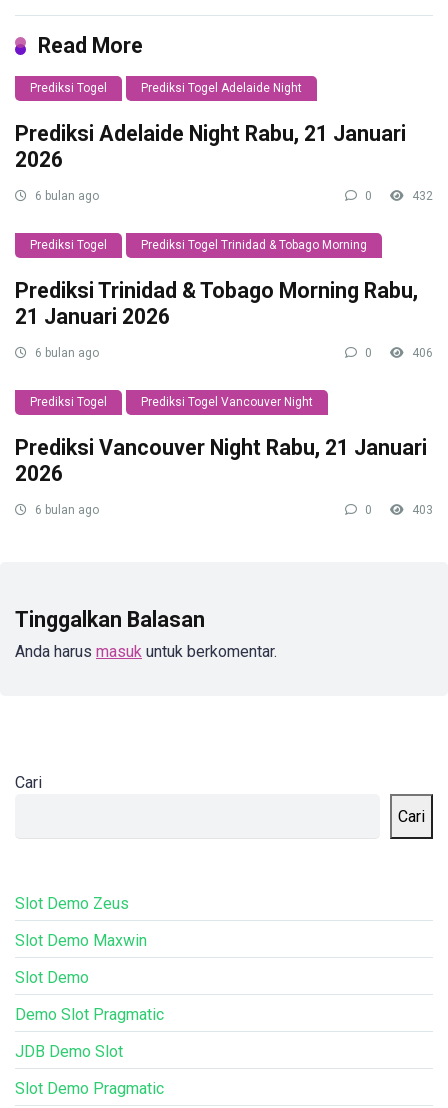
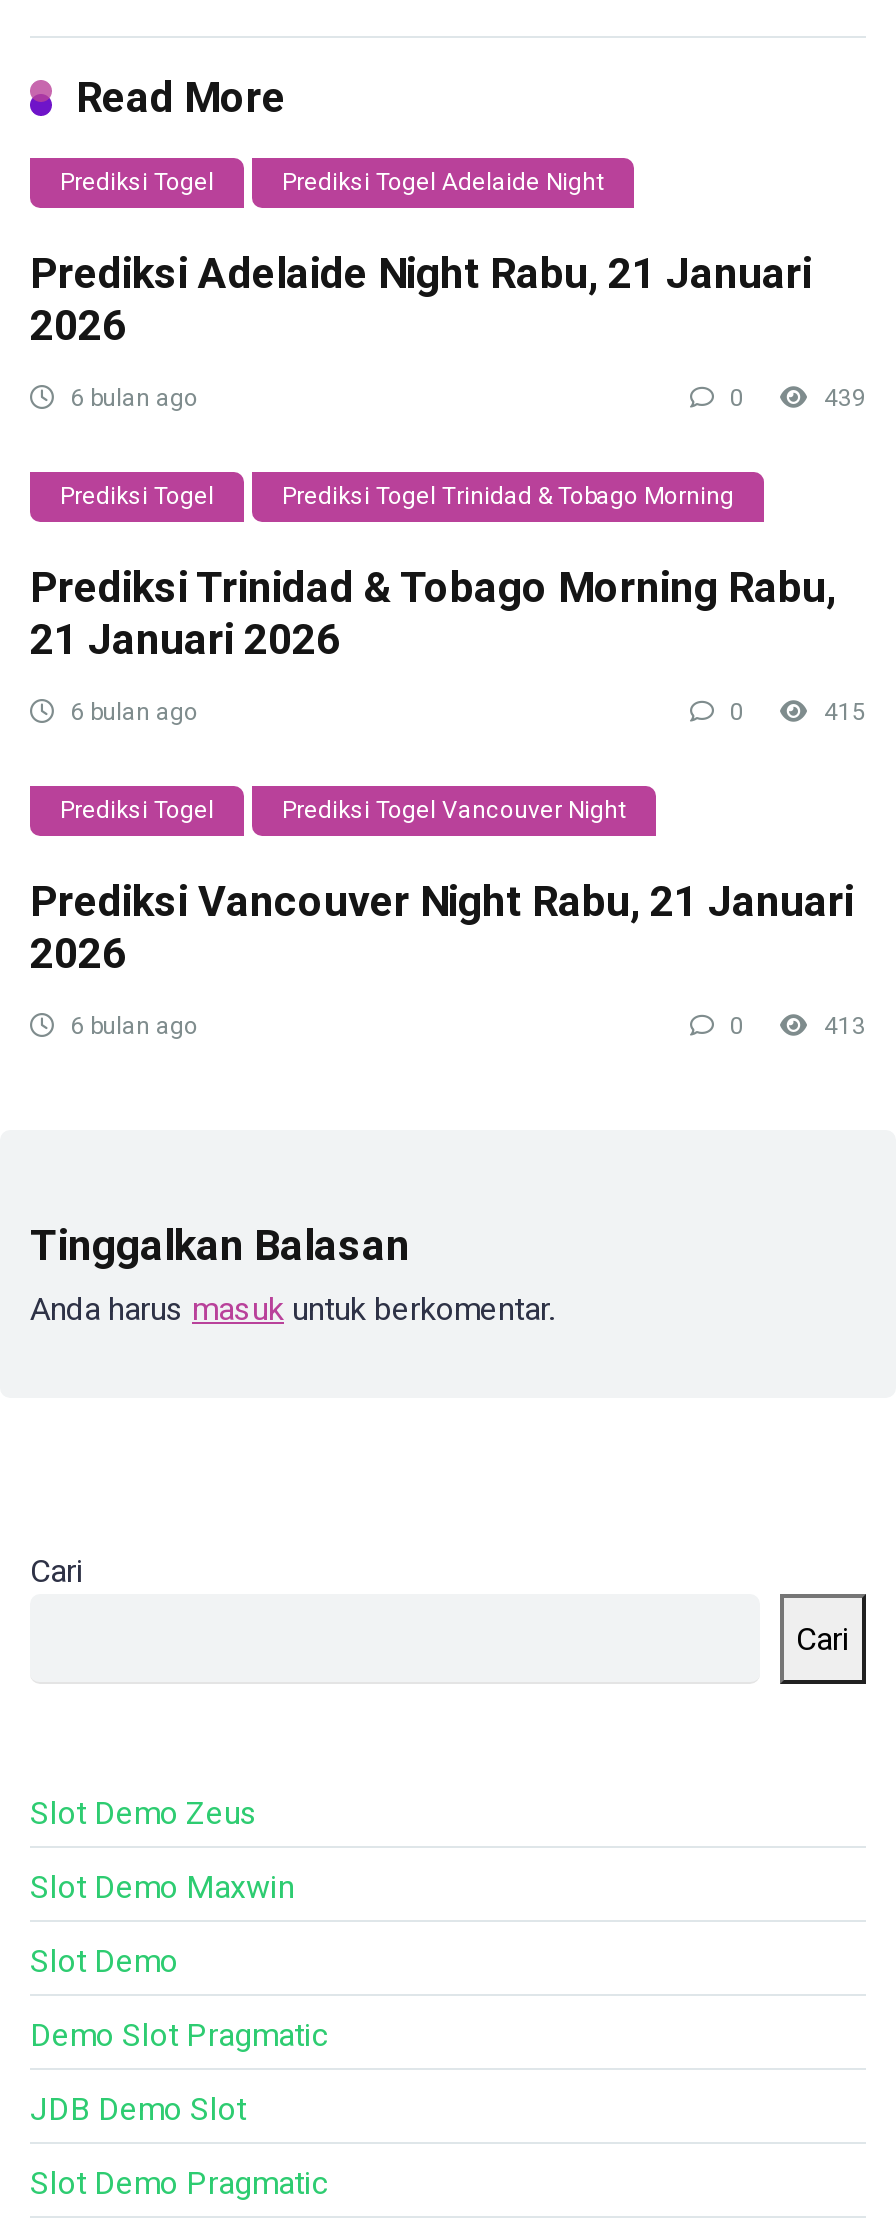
[409,189,433,203] 432 -> [818,384,866,412] 439
[409,346,433,360] 406 -> [818,698,866,726] 415
[409,503,433,517] 403 -> [818,1012,866,1040] 413

